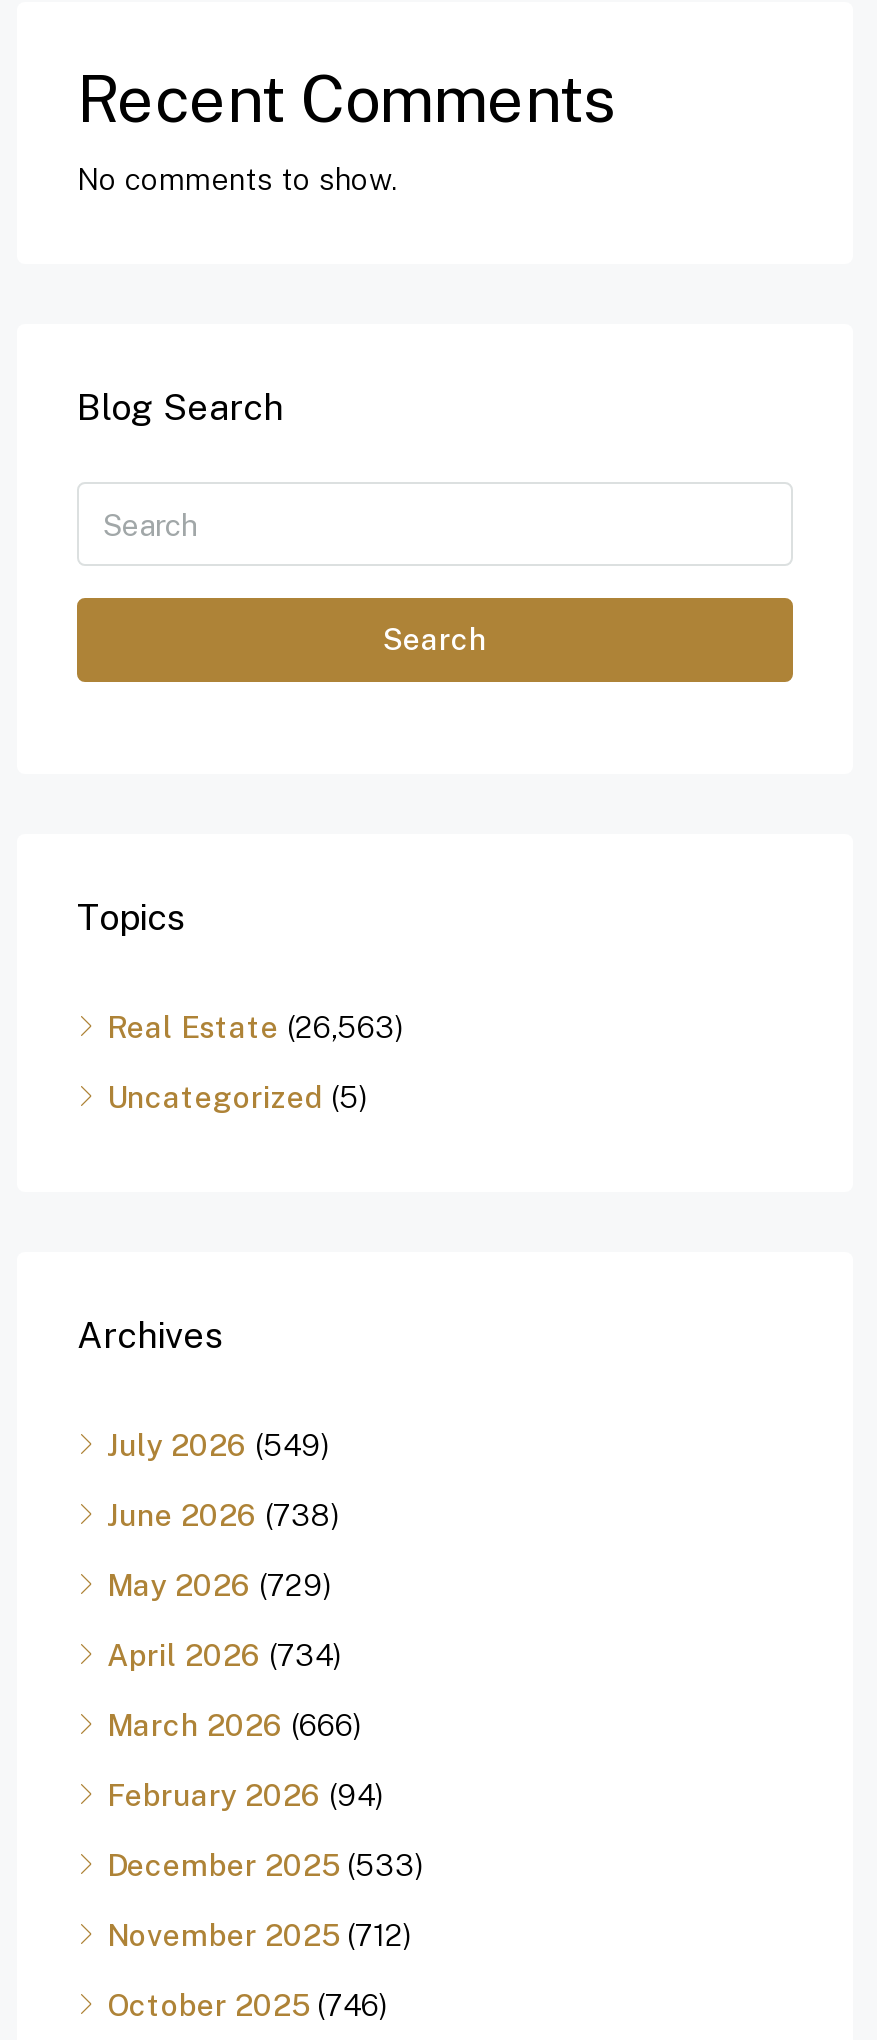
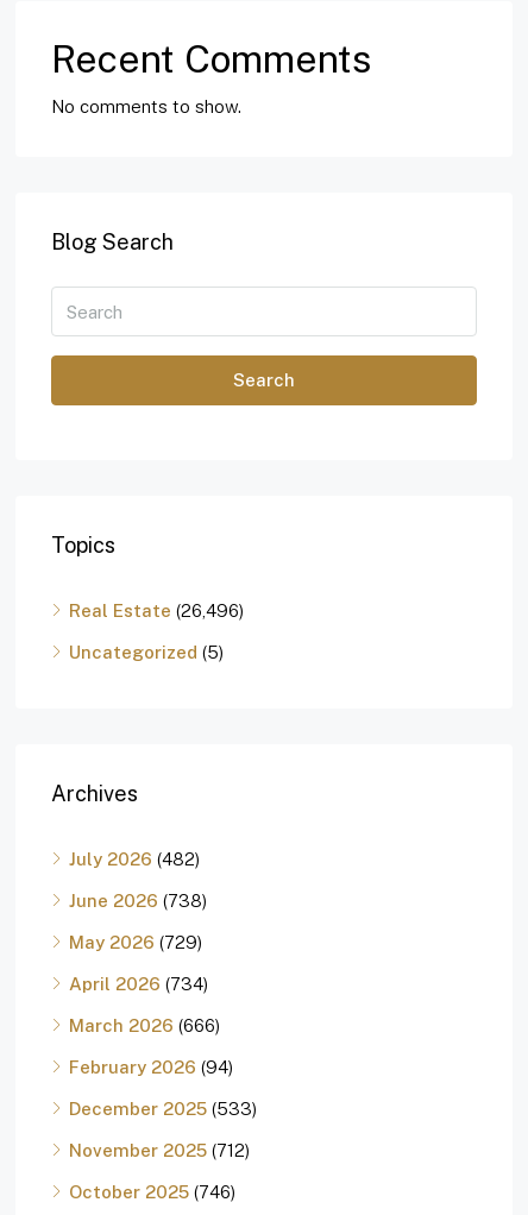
[107,1011,403,1045] Real Estate (26,563) -> [69,601,244,621] Real Estate (26,496)
[107,1429,329,1463] July 2026 (549) -> [69,849,200,869] July 2026 (482)

